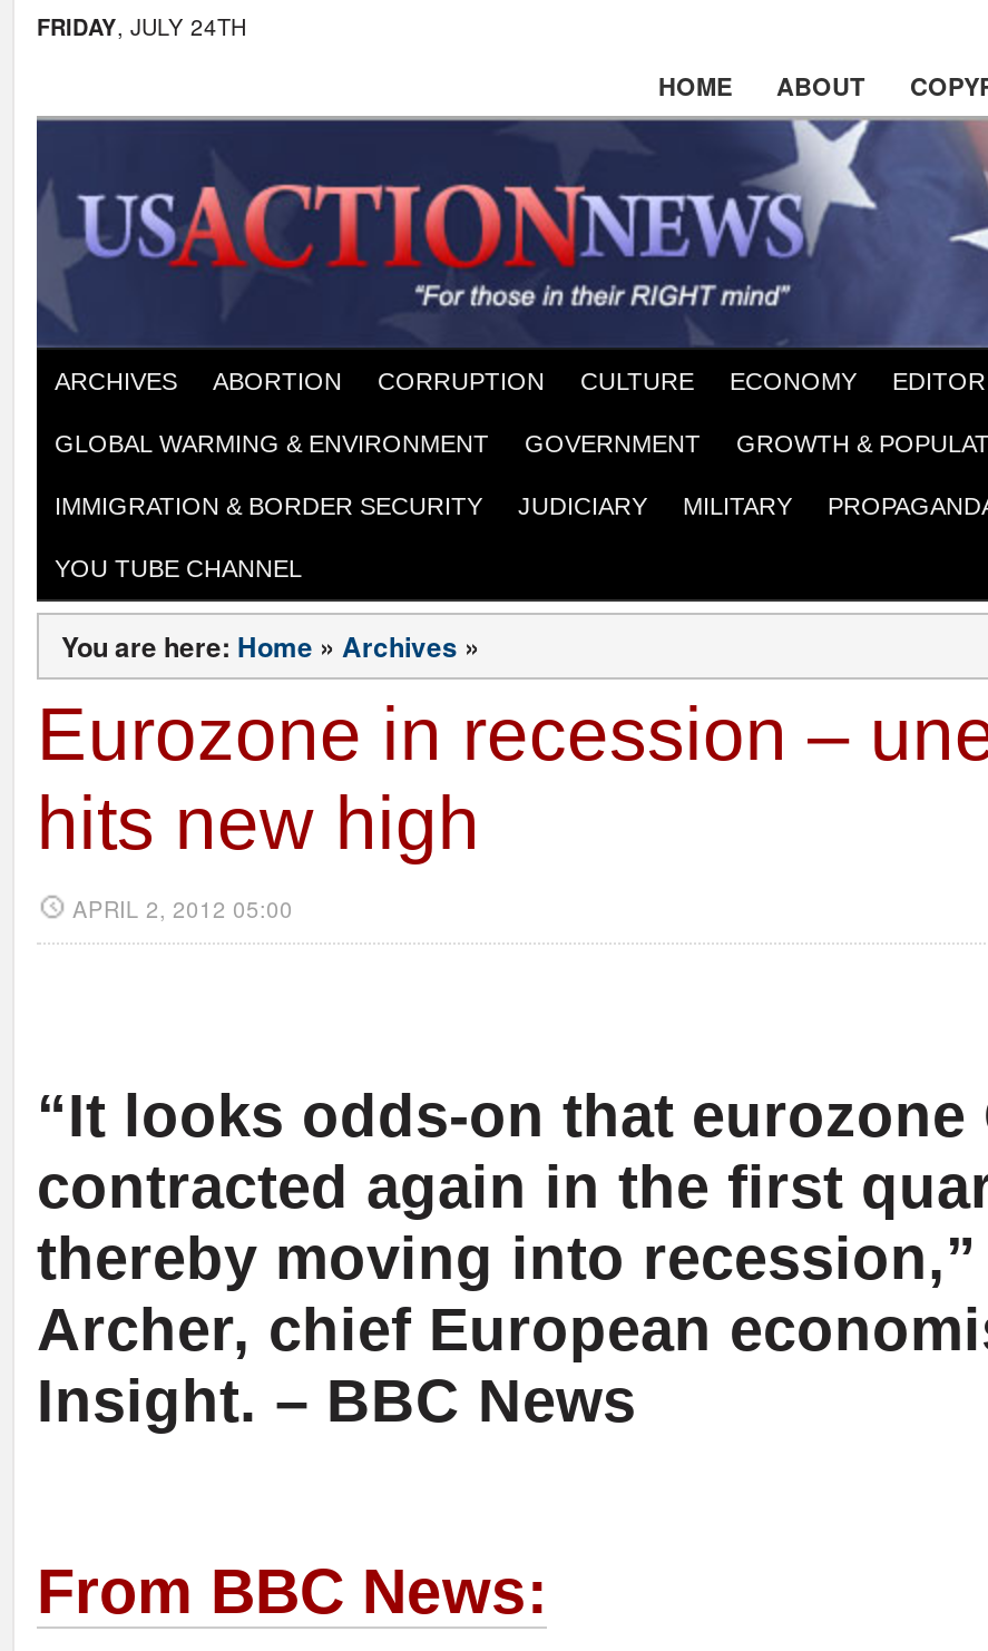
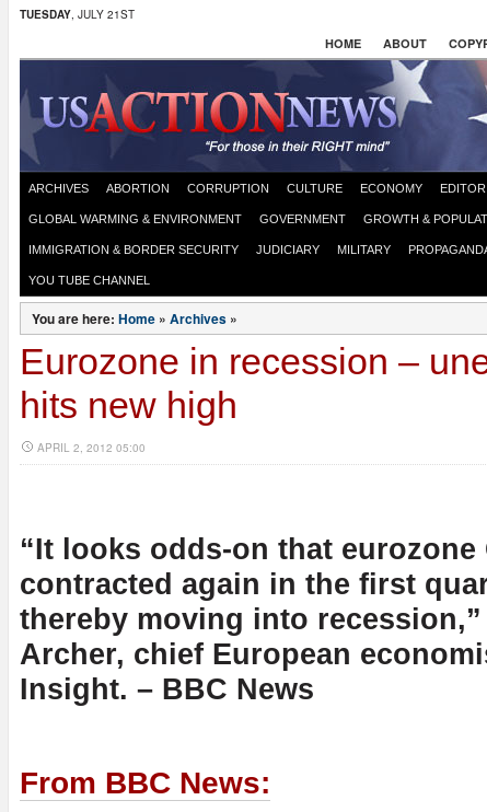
[37,11,246,42] FRIDAY, JULY 24TH -> [20,7,135,22] TUESDAY, JULY 21ST

